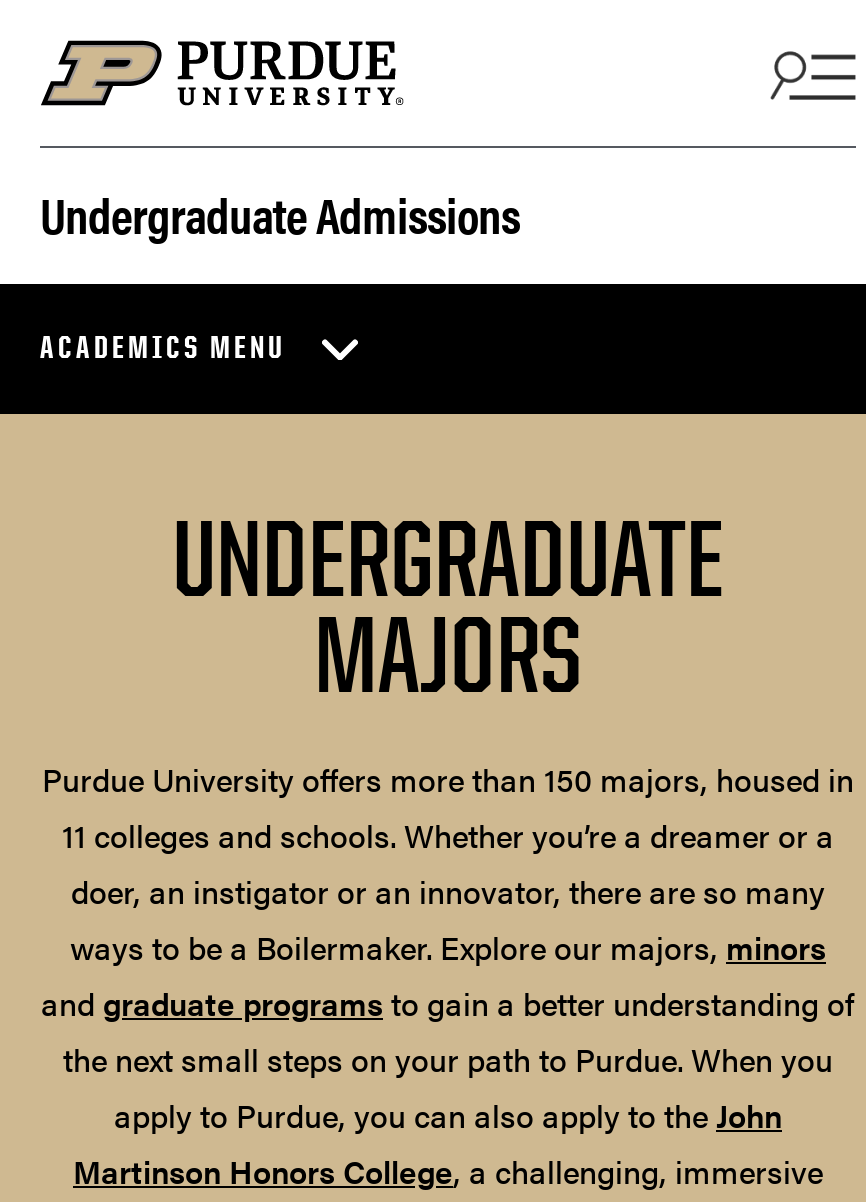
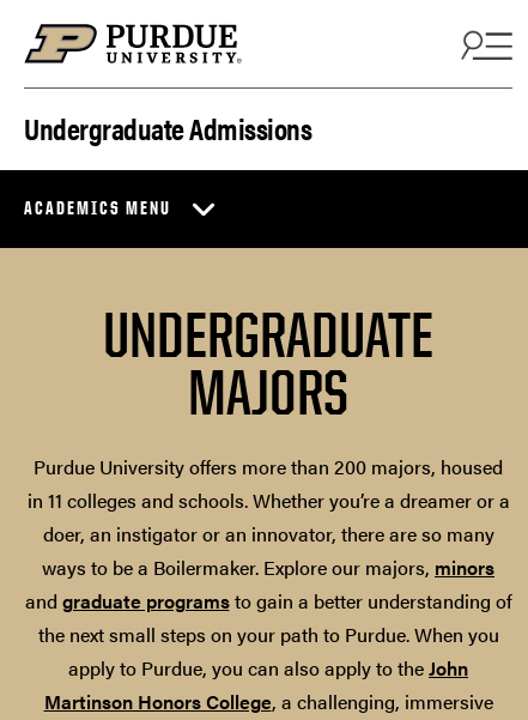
[42,756,854,858] Purdue University offers more than 150 majors, housed in | 11 colleges and schools. Whether you’re a dreamer or a -> [27,453,509,514] Purdue University offers more than 200 majors, housed | in 11 colleges and schools. Whether you’re a dreamer or a

